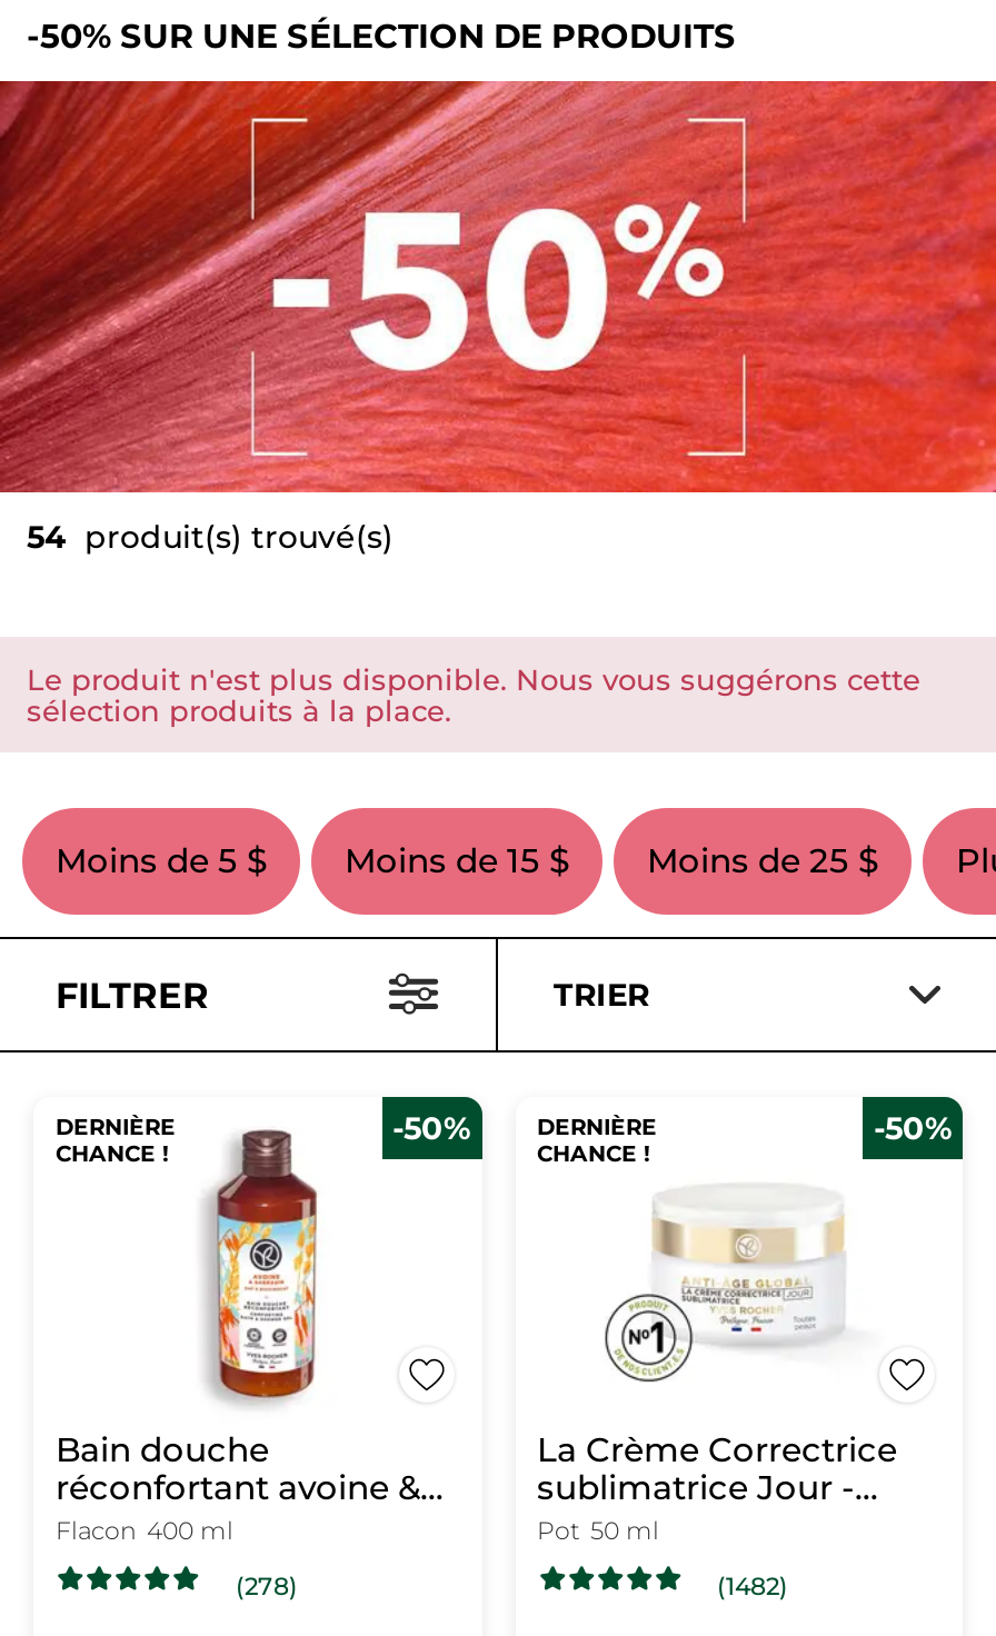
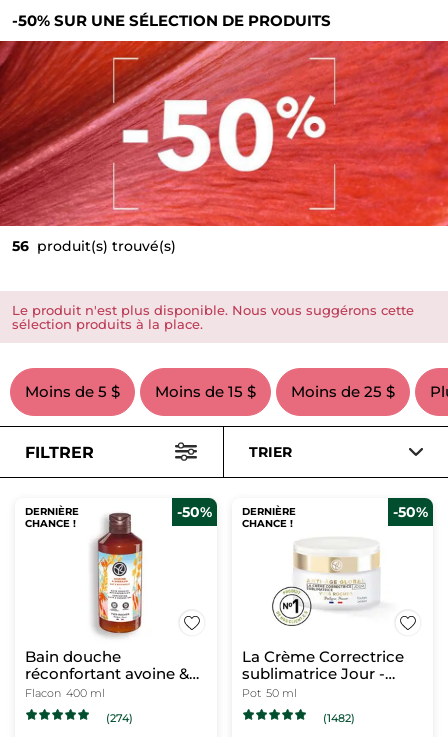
[27,517,394,557] 54 produit(s) trouvé(s) -> [12,237,176,255] 56 produit(s) trouvé(s)
[236,1571,298,1602] (278) -> [106,711,133,725] (274)

